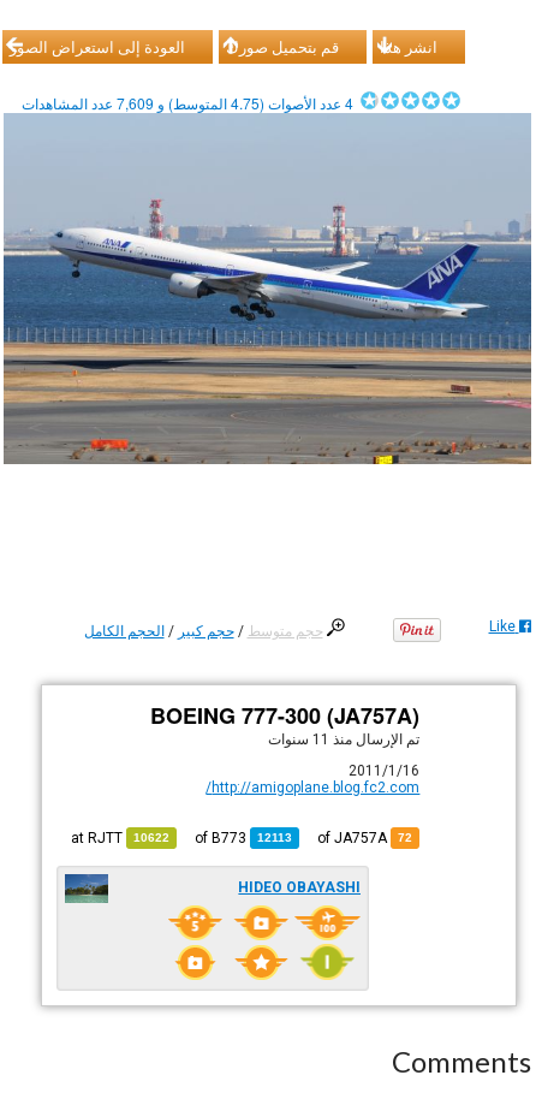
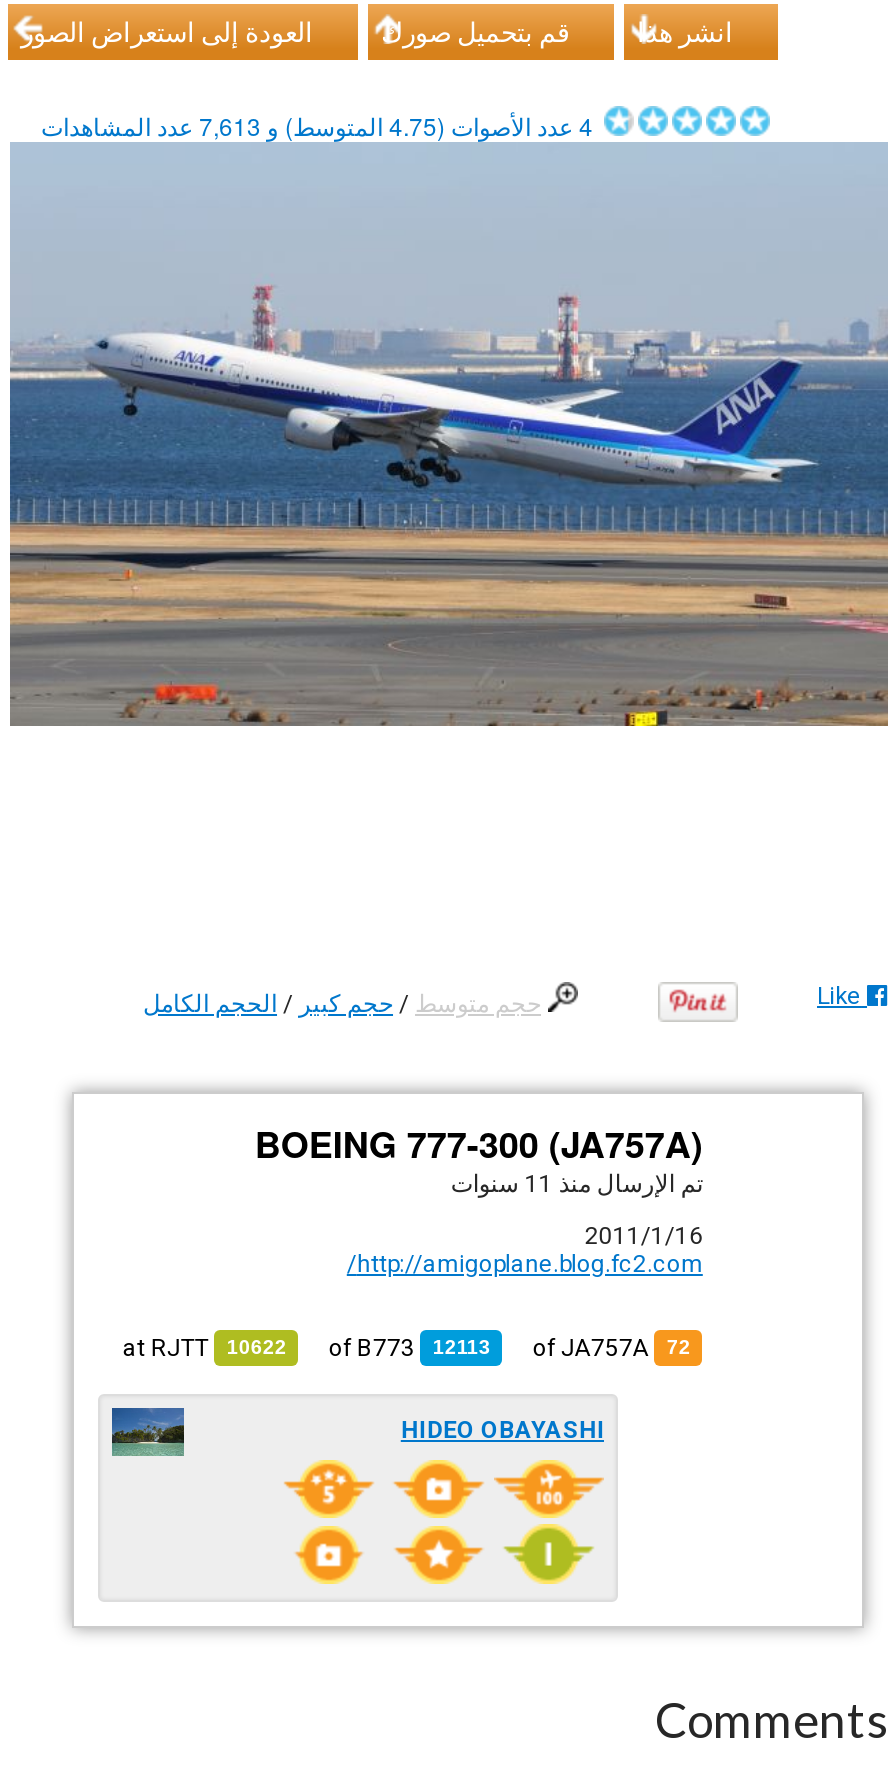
[15,92,354,113] 4 عدد الأصوات (4.75 المتوسط) و 7,609 عدد المشاهدات -> [29,108,593,142] 4 عدد الأصوات (4.75 المتوسط) و 7,613 عدد المشاهدات

